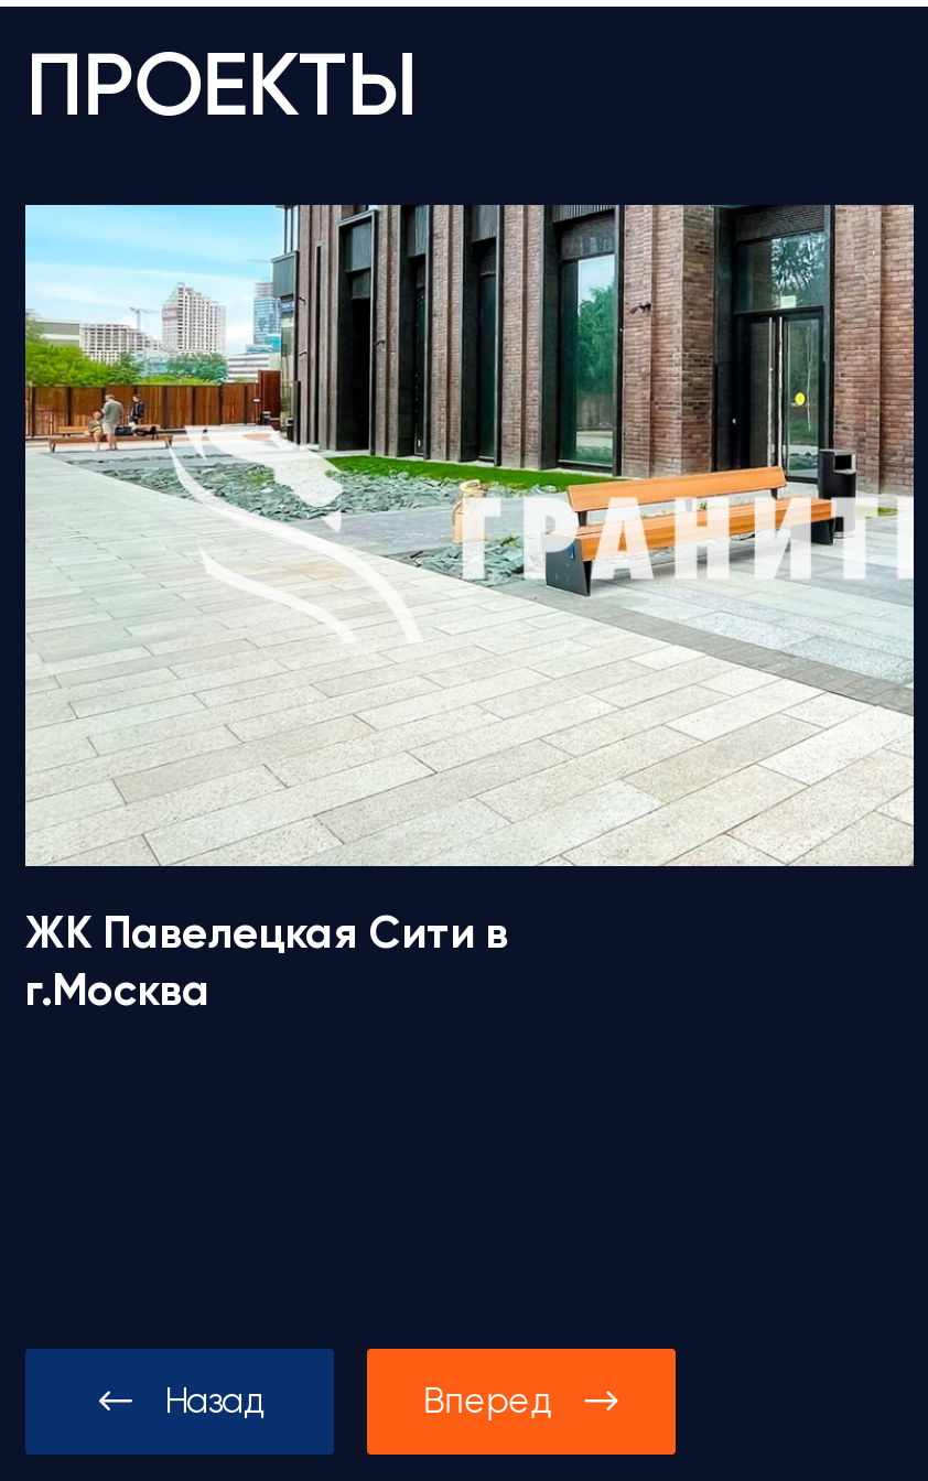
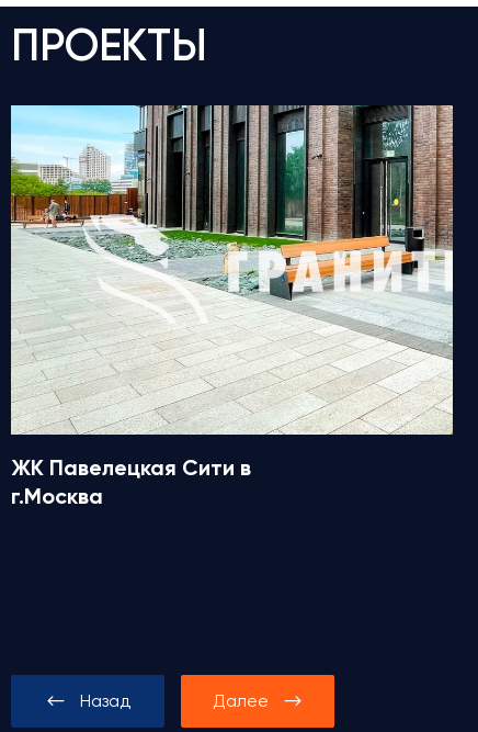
[423,1380,553,1421] Вперед -> [213,690,269,711] Далее

